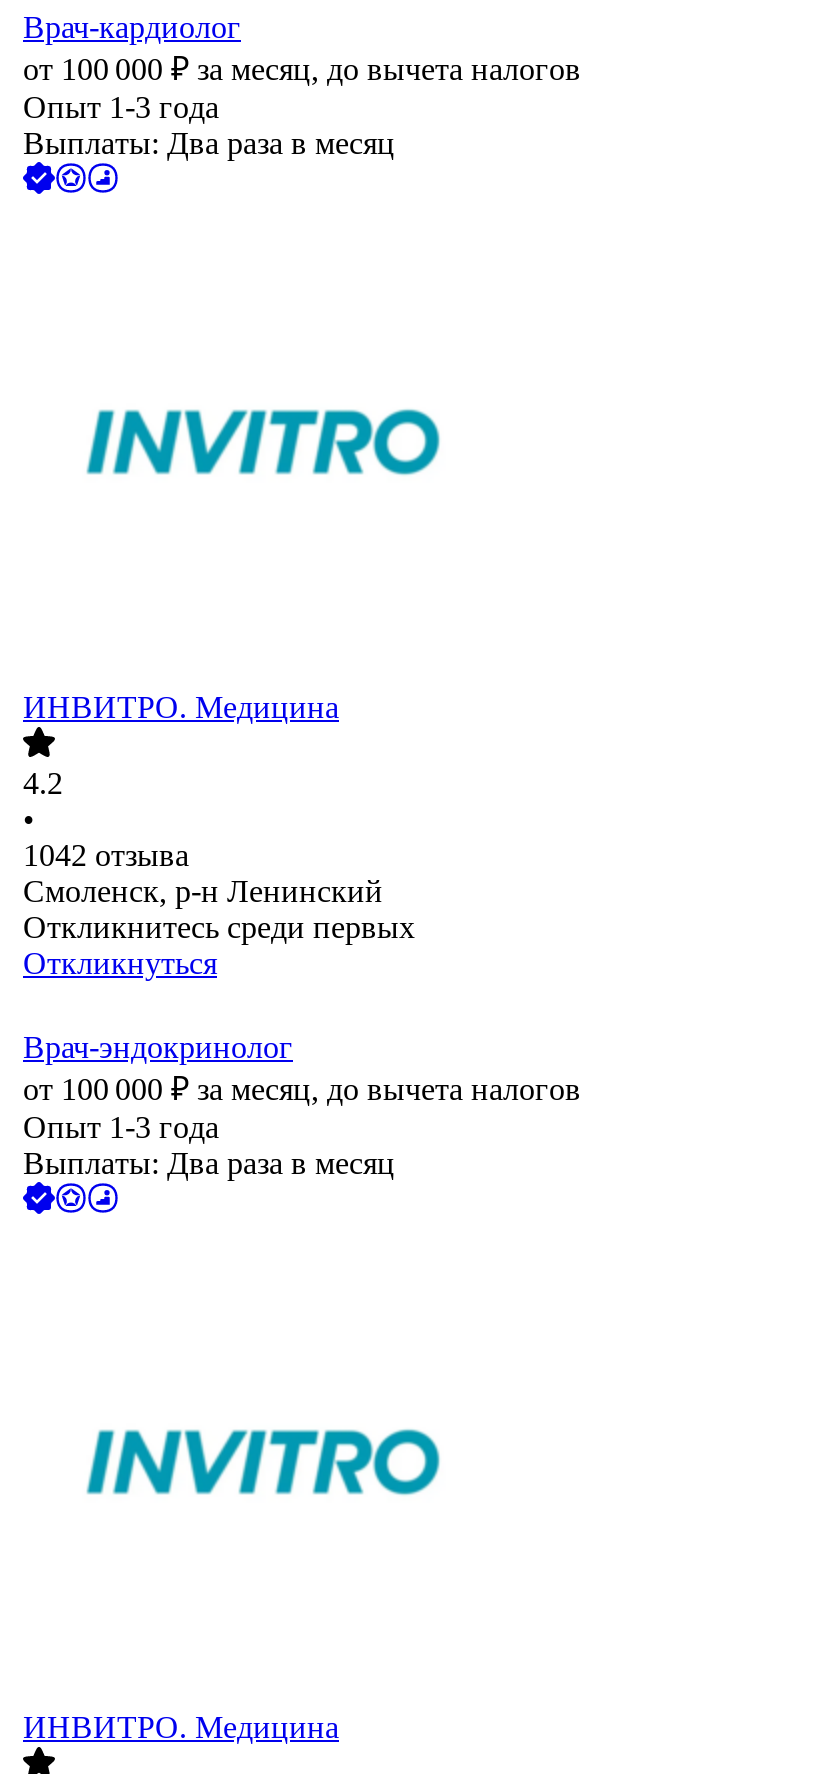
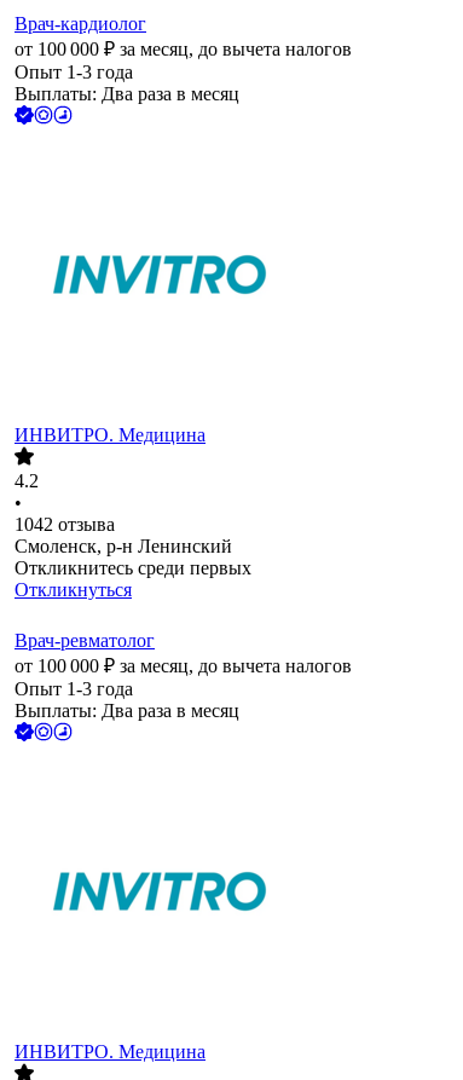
[23,1031,293,1065] Врач-эндокринолог -> [15,630,155,651] Врач-ревматолог

